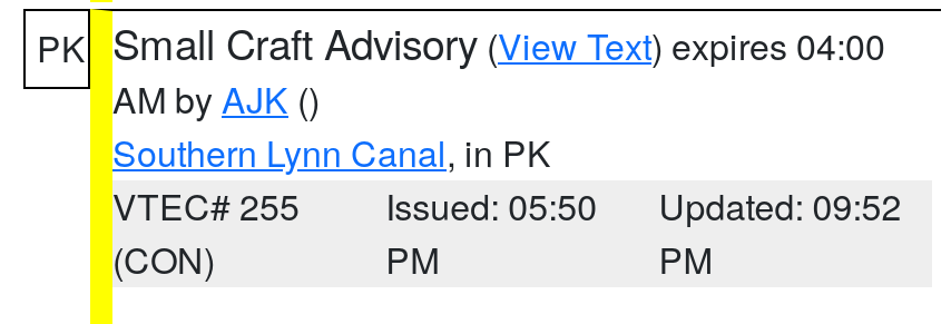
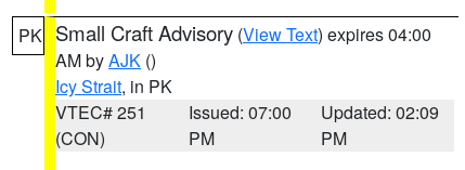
[112,127,551,232] Southern Lynn Canal, in PK | VTEC# 255 -> [55,74,172,125] Icy Strait, in PK | VTEC# 251
[386,180,597,232] Issued: 05:50 -> [188,100,291,125] Issued: 07:00
[659,180,901,232] Updated: 09:52 -> [321,100,439,125] Updated: 02:09

